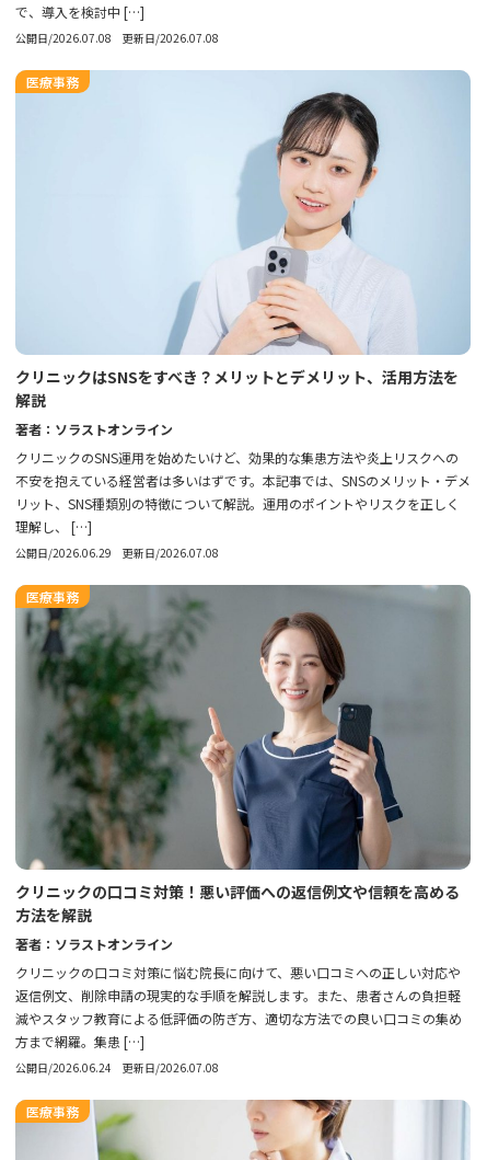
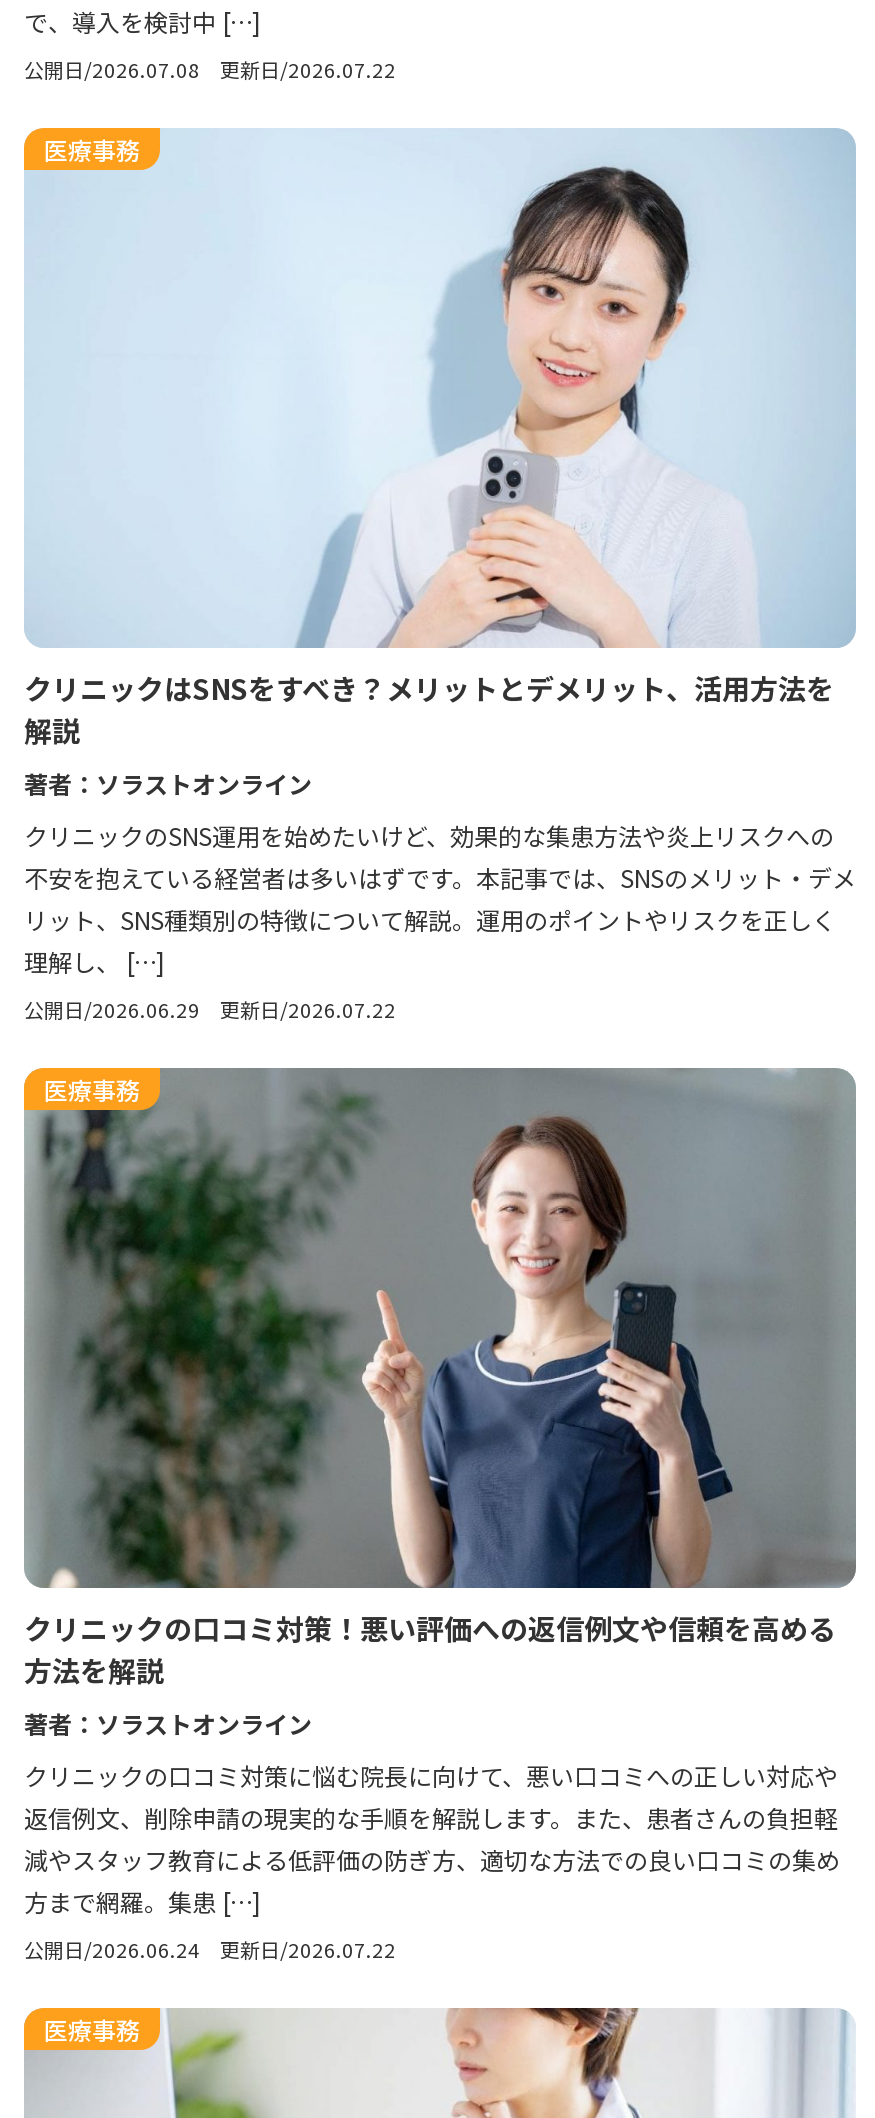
[15,30,219,46] 公開日/2026.07.08 更新日/2026.07.08 -> [24,54,396,84] 公開日/2026.07.08 更新日/2026.07.22
[15,545,219,561] 公開日/2026.06.29 更新日/2026.07.08 -> [24,994,396,1024] 公開日/2026.06.29 更新日/2026.07.22
[15,1059,219,1076] 公開日/2026.06.24 更新日/2026.07.08 -> [24,1934,396,1964] 公開日/2026.06.24 更新日/2026.07.22

